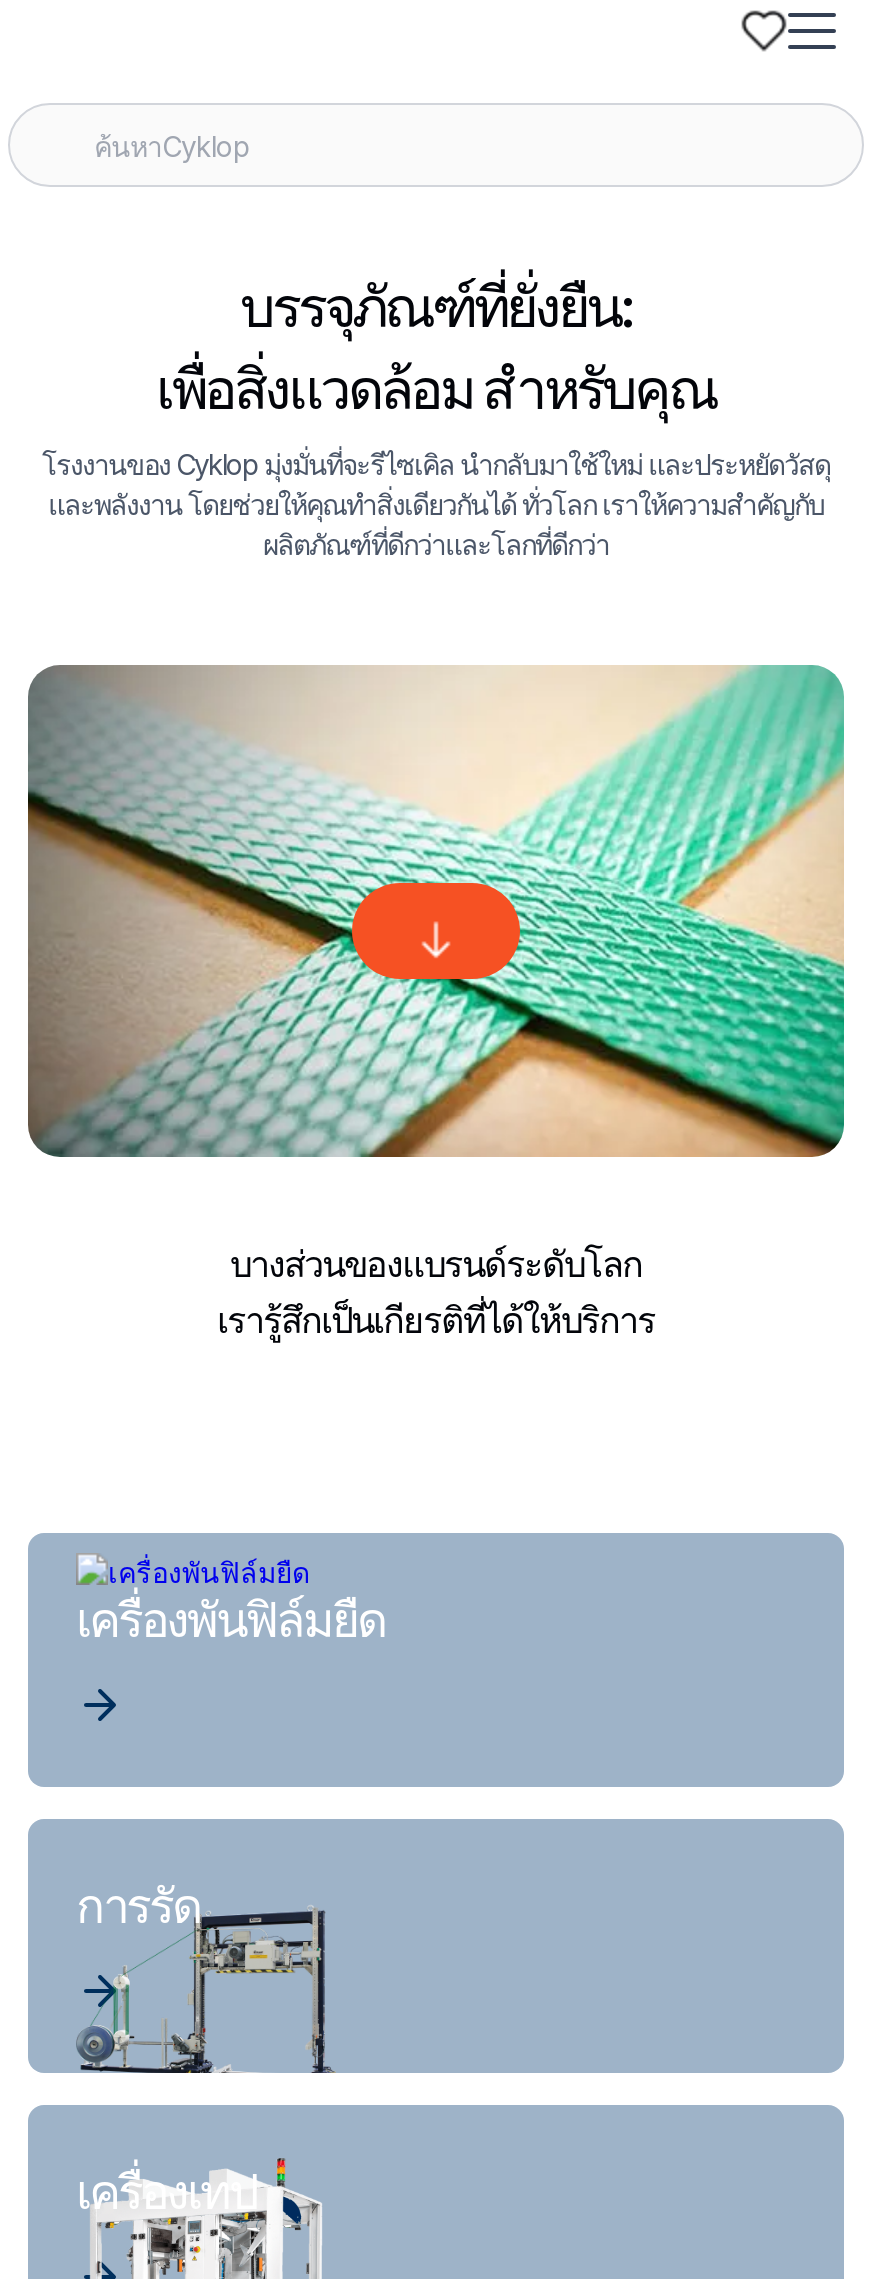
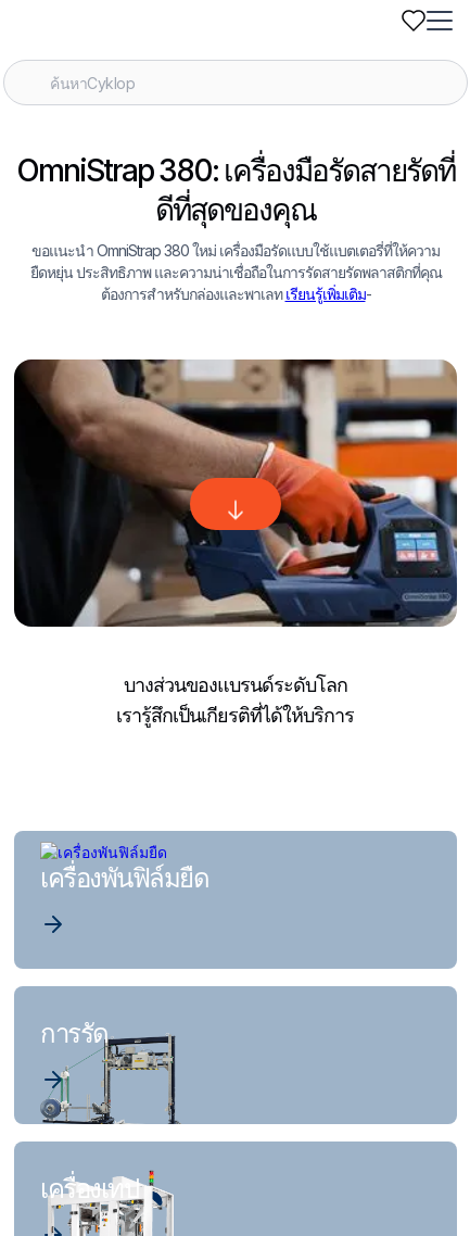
[42,273,830,561] บรรจุภัณฑ์ที่ยั่งยืน: | เพื่อสิ่งแวดล้อม สำหรับคุณ | โรงงานของ Cyklop มุ่งมั่นที่จะรีไซเคิล นํากลับมาใช้ใหม่ และประหยัดวัสดุ | และพลังงาน โดยช่วยให้คุณทําสิ่งเดียวกันได้ ทั่วโลก เราให้ความสําคัญกับ | ผลิตภัณฑ์ที่ดีกว่าและโลกที่ดีกว่า -> [16,152,455,303] OmniStrap 380: เครื่องมือรัดสายรัดที่ | ดีที่สุดของคุณ | ขอแนะนำ OmniStrap 380 ใหม่ เครื่องมือรัดแบบใช้แบตเตอรี่ที่ให้ความ | ยืดหยุ่น ประสิทธิภาพ และความน่าเชื่อถือในการรัดสายรัดพลาสติกที่คุณ | ต้องการสำหรับกล่องและพาเลทเรียนรู้เพิ่มเติม-
[26,665,846,1159] [image] -> [13,358,458,628] [image]

